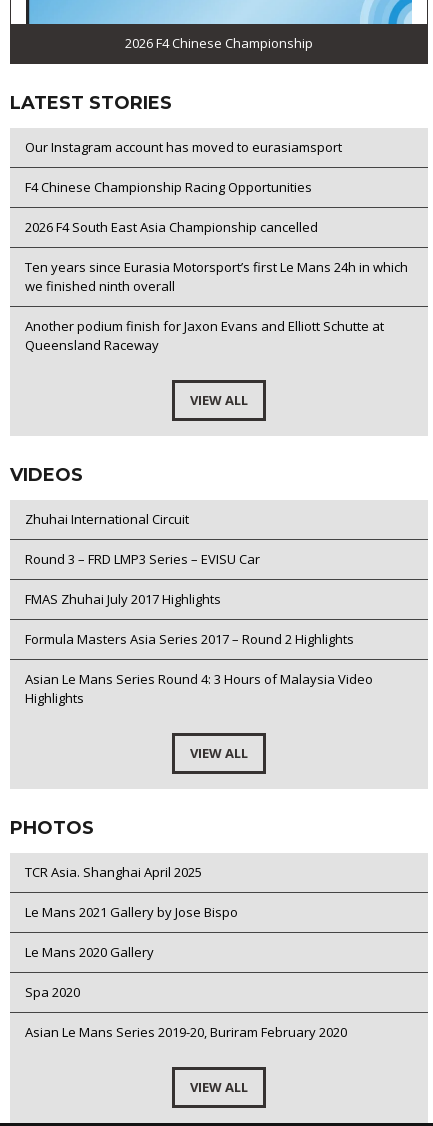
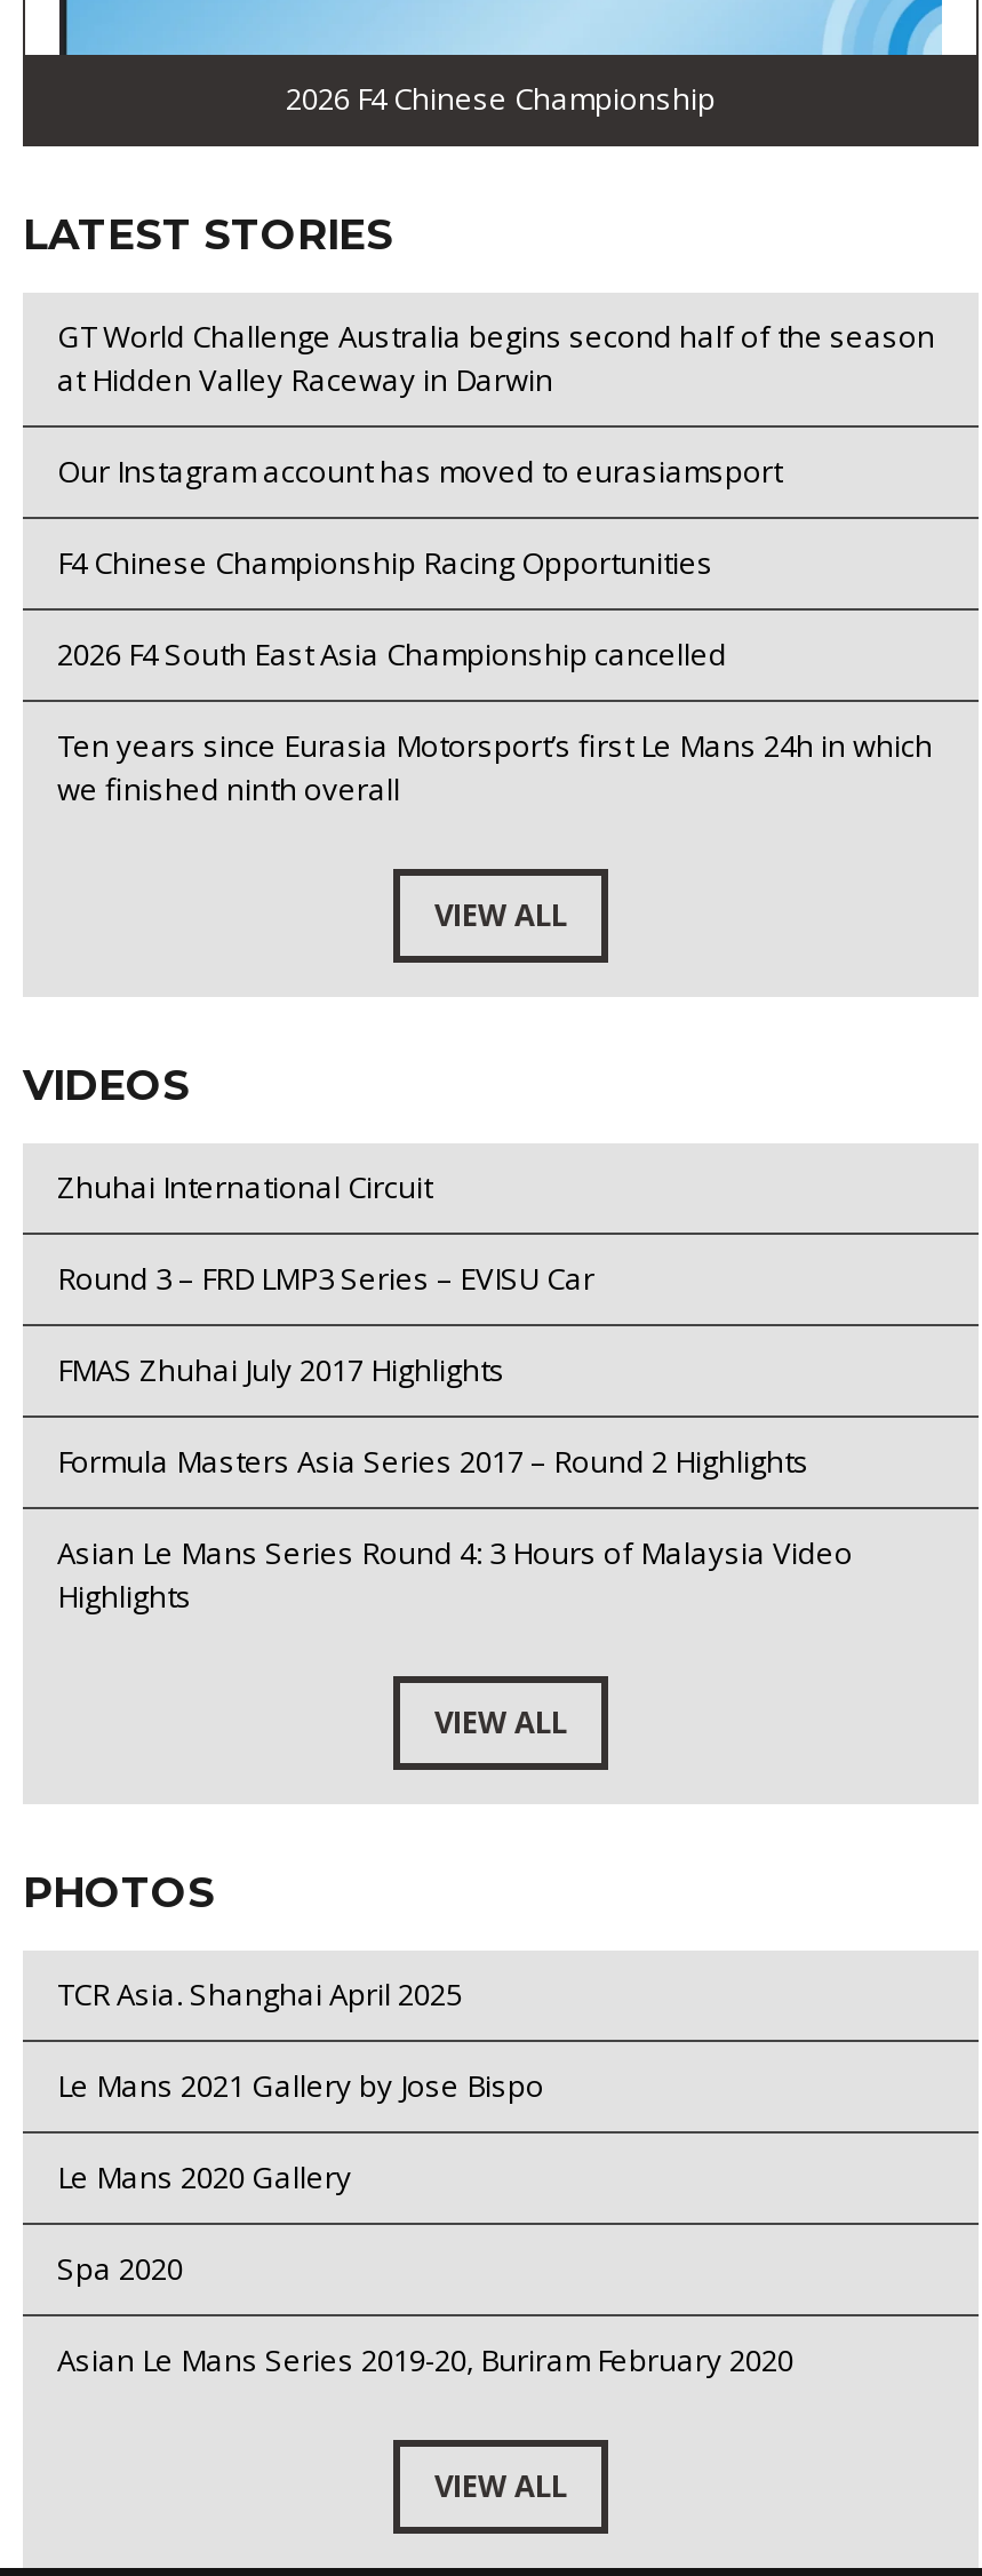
none -> [57,315,935,400] GT World Challenge Australia begins second half of the season | at Hidden Valley Raceway in Darwin
moved [25,138,408,295] -> [57,450,933,809]: Our Instagram account has moved to eurasiamsport | F4 Chinese Championship Racing Opportunities | 2026 F4 South East Asia Championship cancelled | Ten years since Eurasia Motorsport’s first Le Mans 24h in which | we finished ninth overall
[25,317,384,354] Another podium finish for Jaxon Evans and Elliott Schutte at | Queensland Raceway -> none

